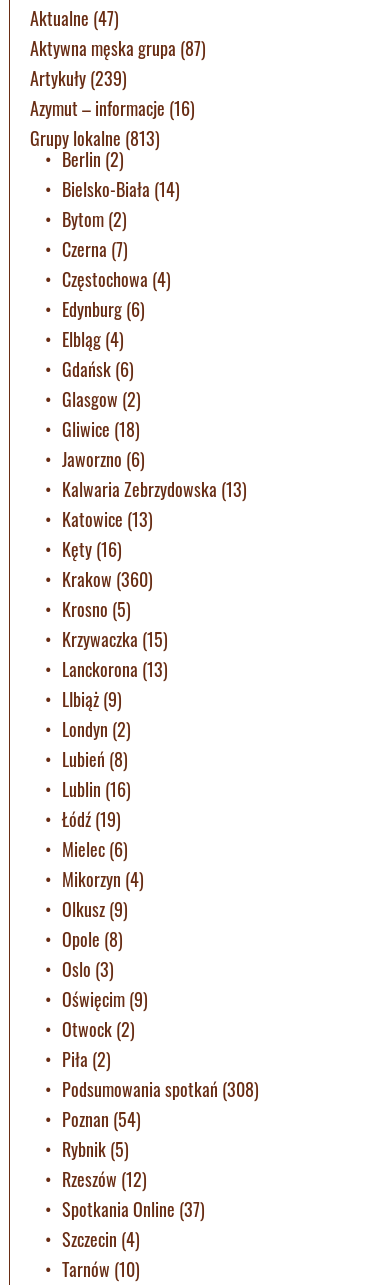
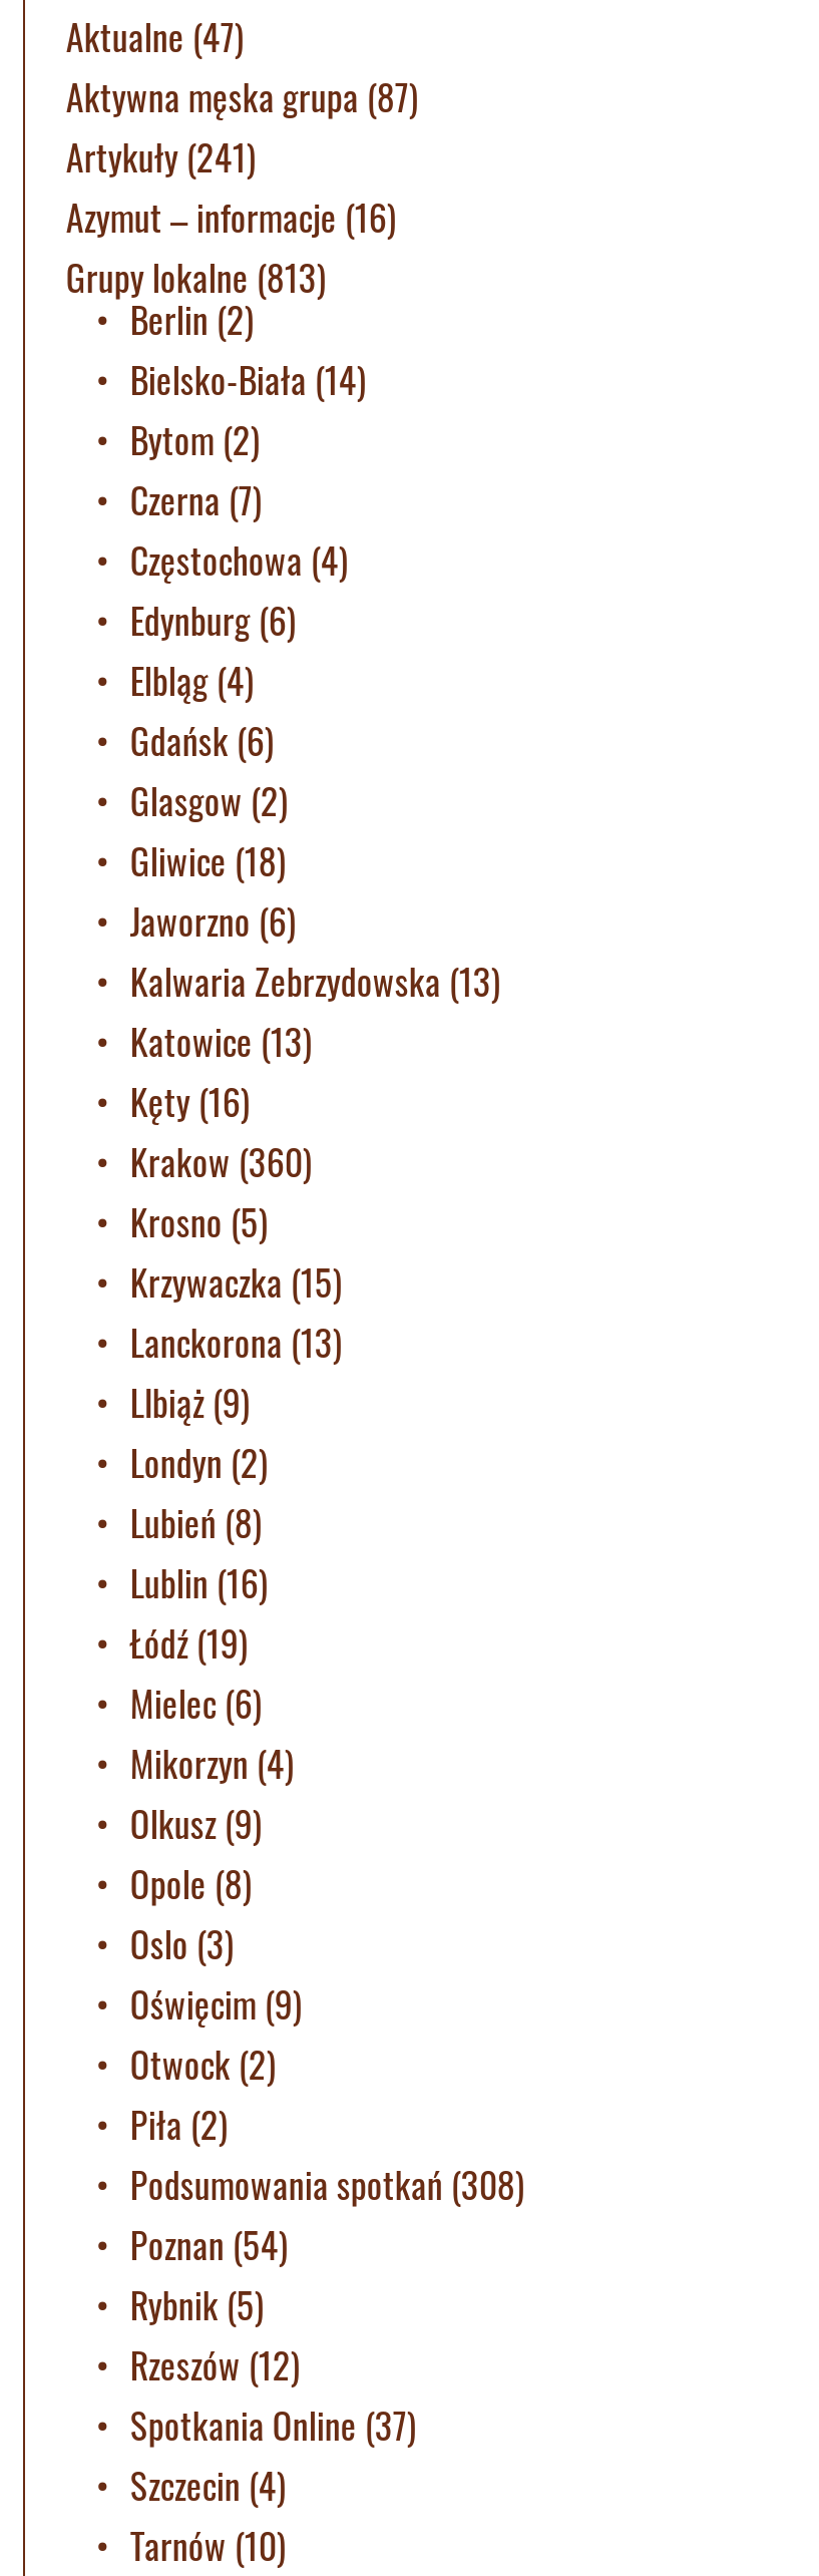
[30,65,127,91] Artykuły (239) -> [66,130,256,182] Artykuły (241)

